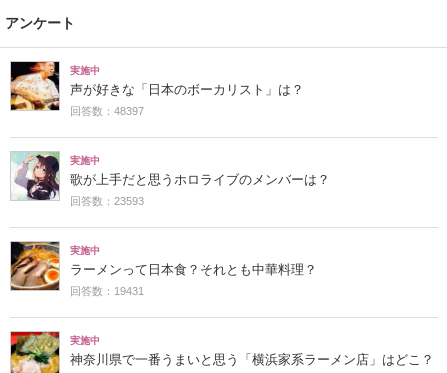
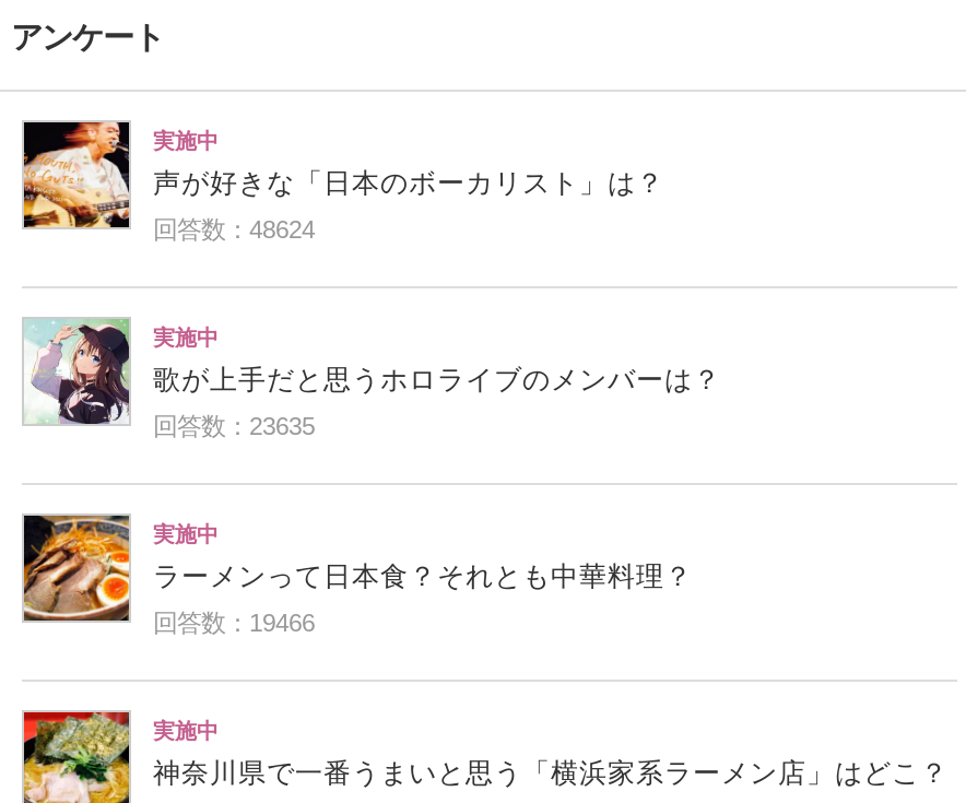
[70,105,144,117] 回答数：48397 -> [153,217,315,243] 回答数：48624
[70,195,144,207] 回答数：23593 -> [153,414,315,440] 回答数：23635
[70,285,144,297] 回答数：19431 -> [153,610,315,637] 回答数：19466

